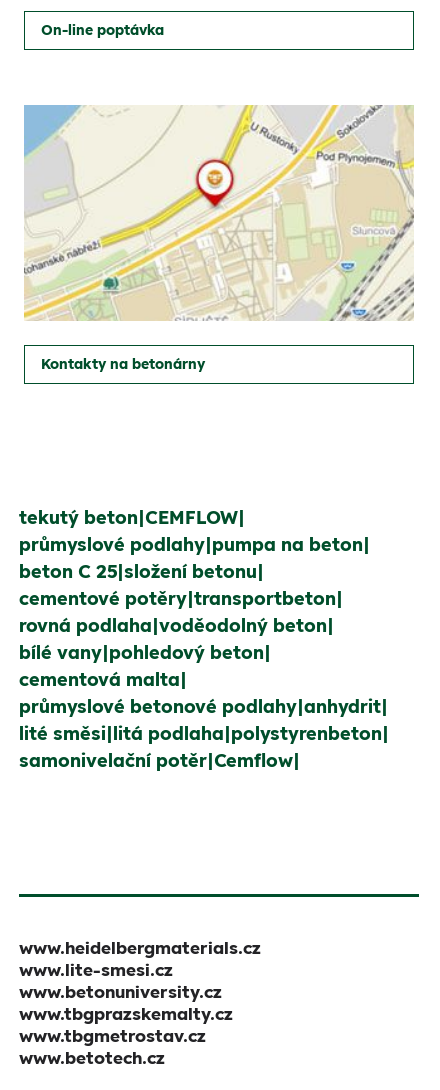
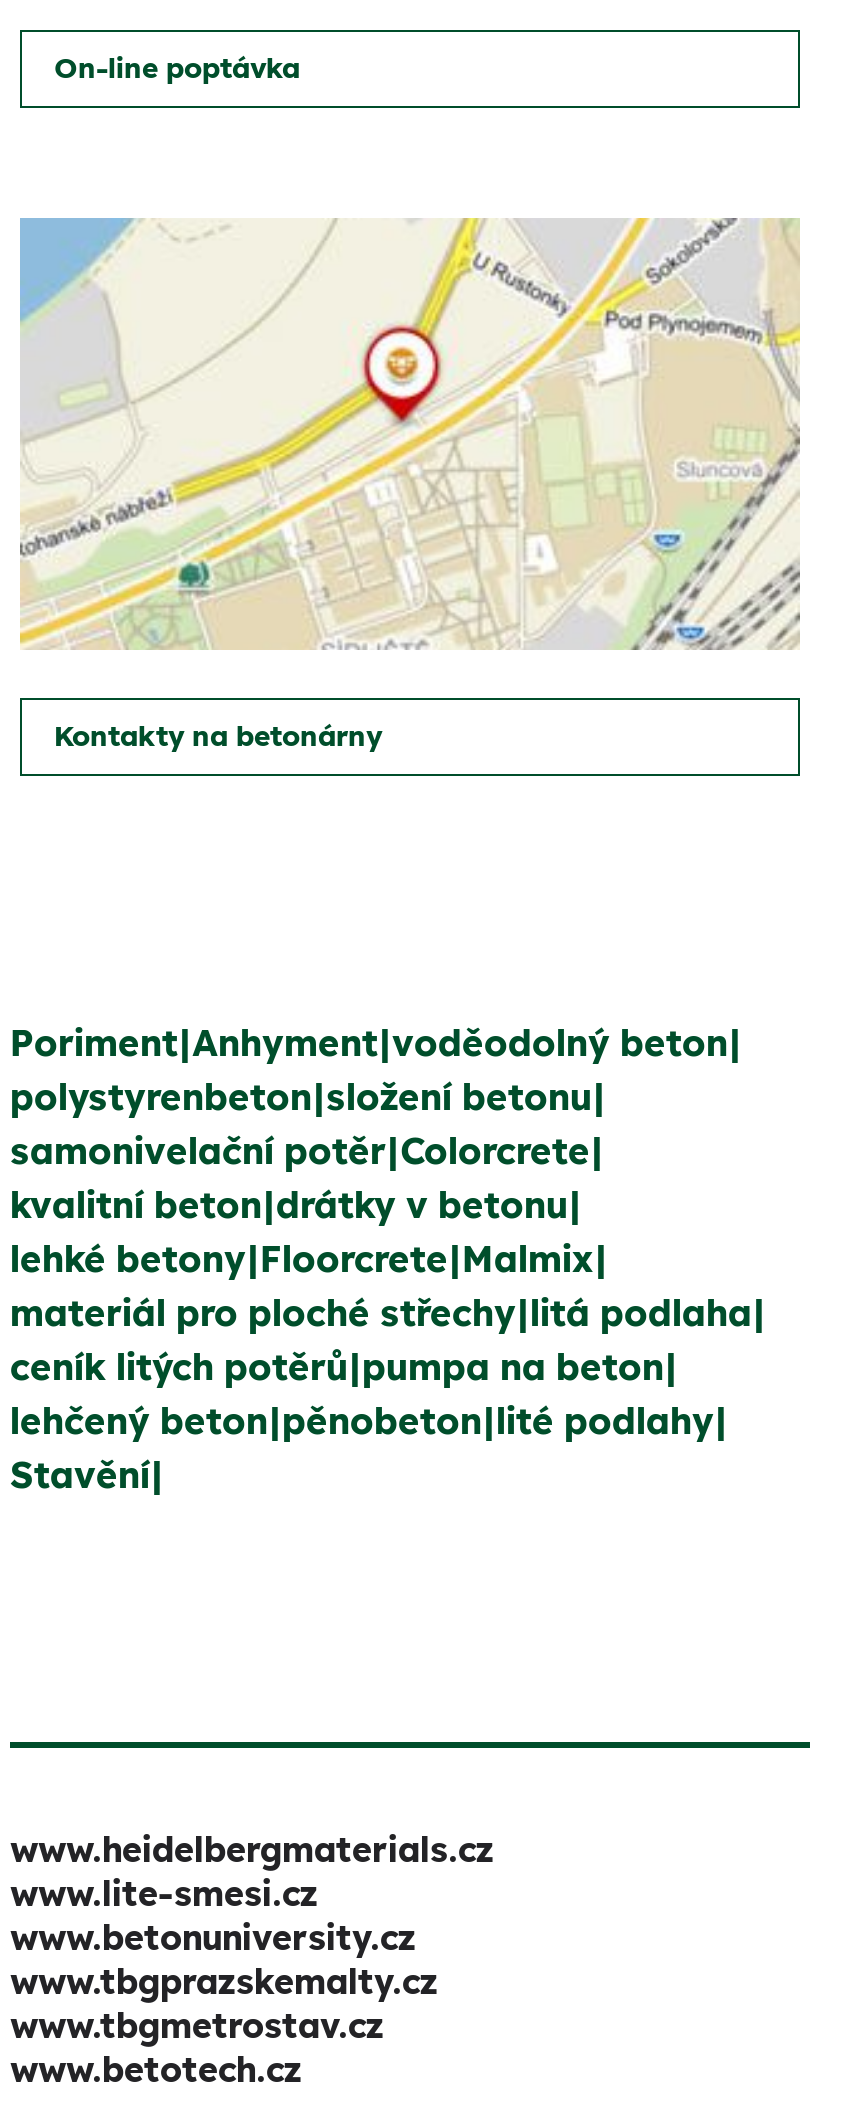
[19,506,382,772] tekutý beton CEMFLOW | průmyslové podlahy pumpa na beton | beton C 25 složení betonu | cementové potěry transportbeton | rovná podlaha voděodolný beton | bílé vany pohledový beton | cementová malta | průmyslové betonové podlahy anhydrit | lité směsi litá podlaha polystyrenbeton | samonivelační potěr Cemflow -> [10,1020,752,1498] Poriment Anhyment voděodolný beton | polystyrenbeton složení betonu | samonivelační potěr Colorcrete | kvalitní beton drátky v betonu | lehké betony Floorcrete Malmix | materiál pro ploché střechy litá podlaha | ceník litých potěrů pumpa na beton | lehčený beton pěnobeton lité podlahy | Stavění

